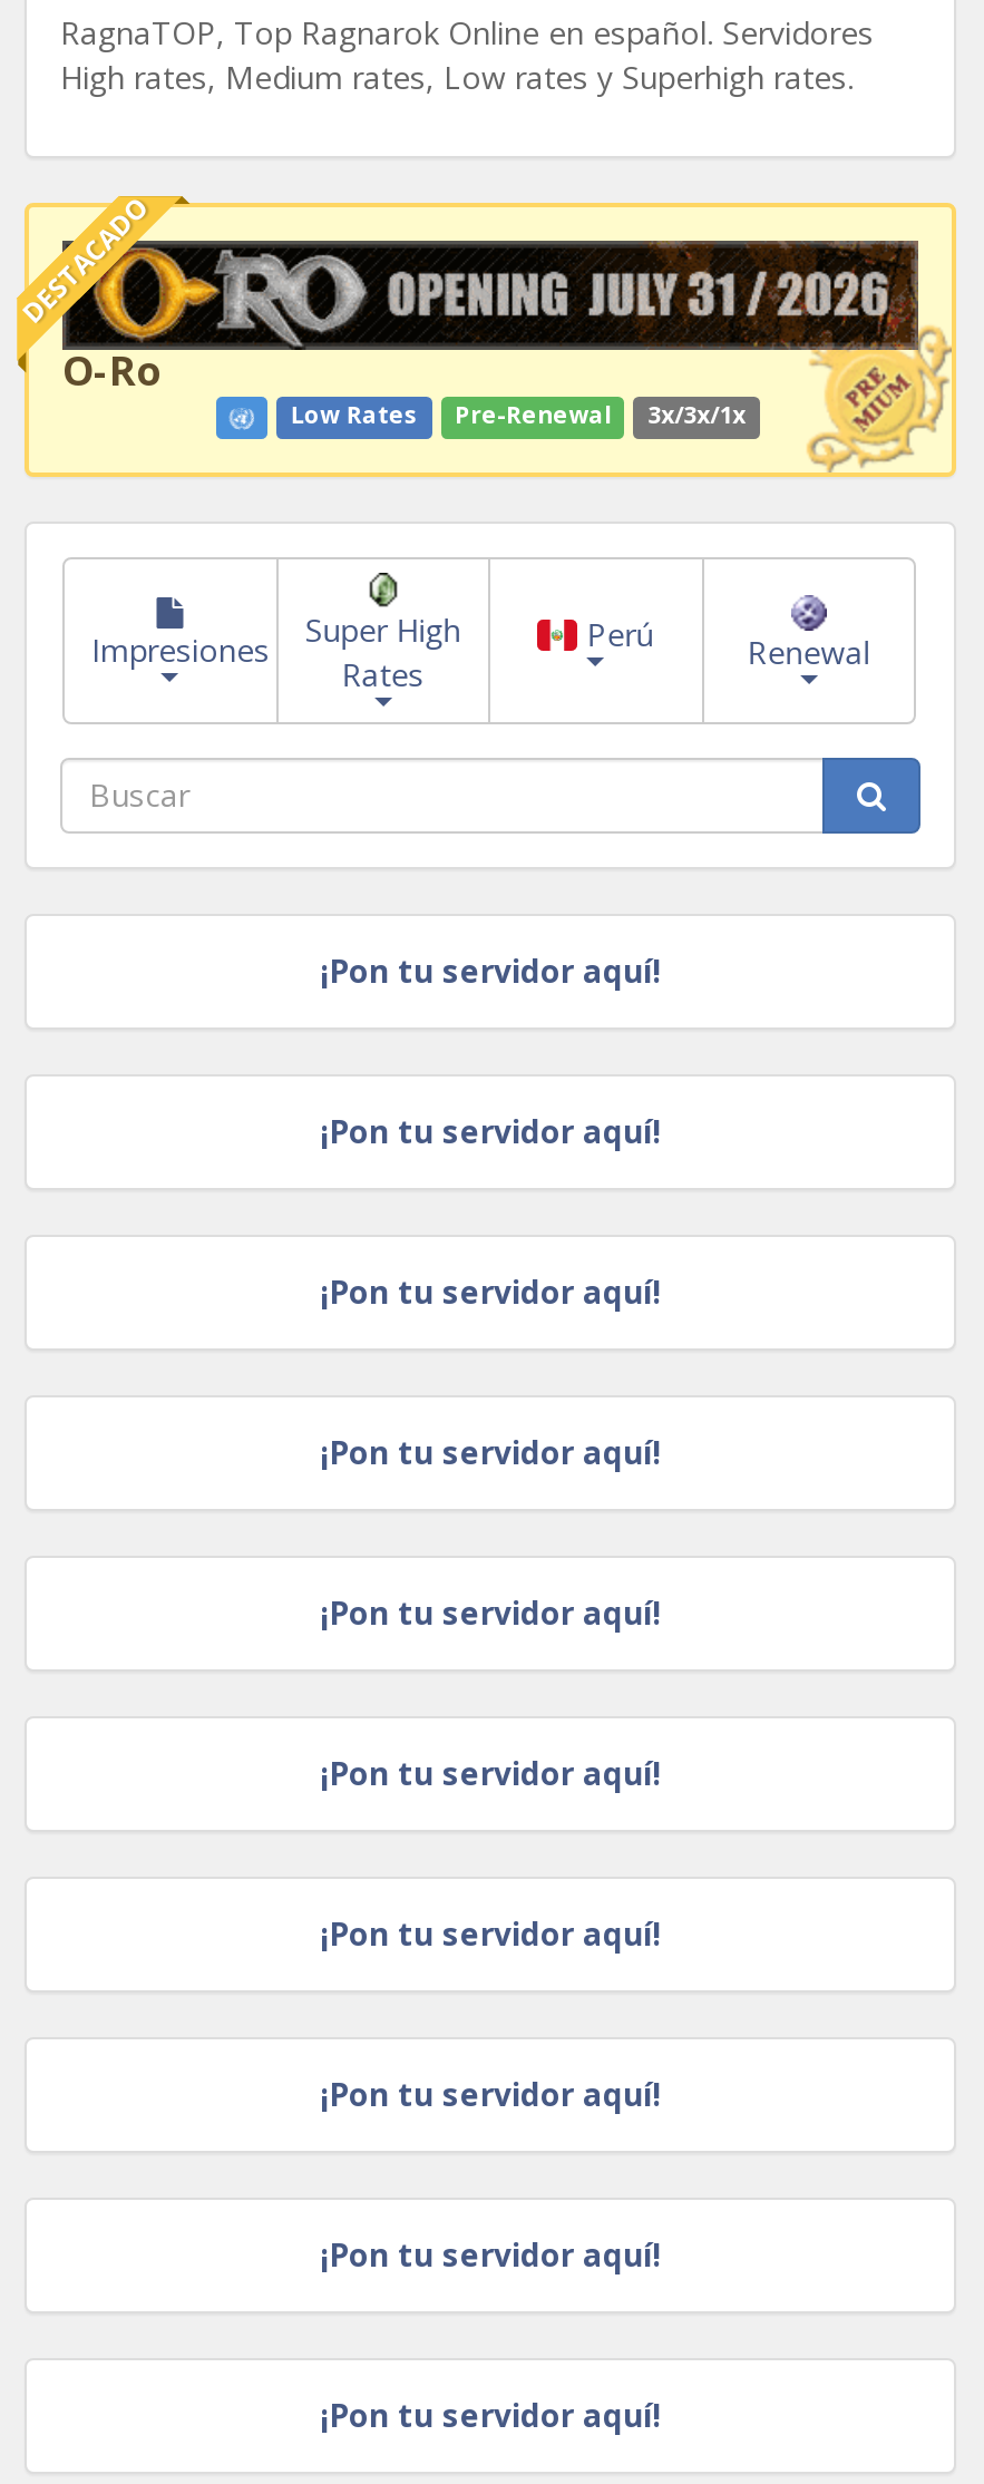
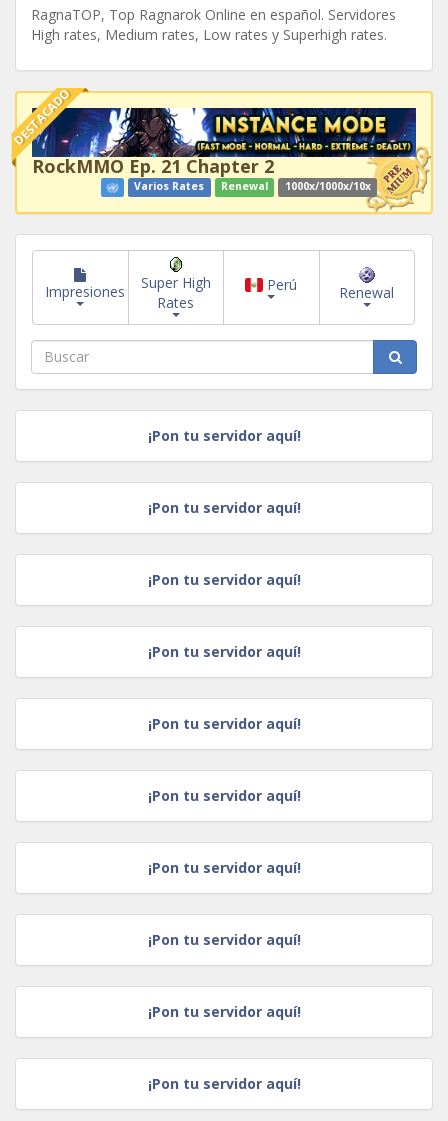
[62,238,920,431] [image] | O-Ro | Low Rates | Pre-Renewal | 3x/3x/1x -> [32,107,417,193] [image] | RockMMO Ep. 21 Chapter 2 | Varios Rates | Renewal | 1000x/1000x/10x

